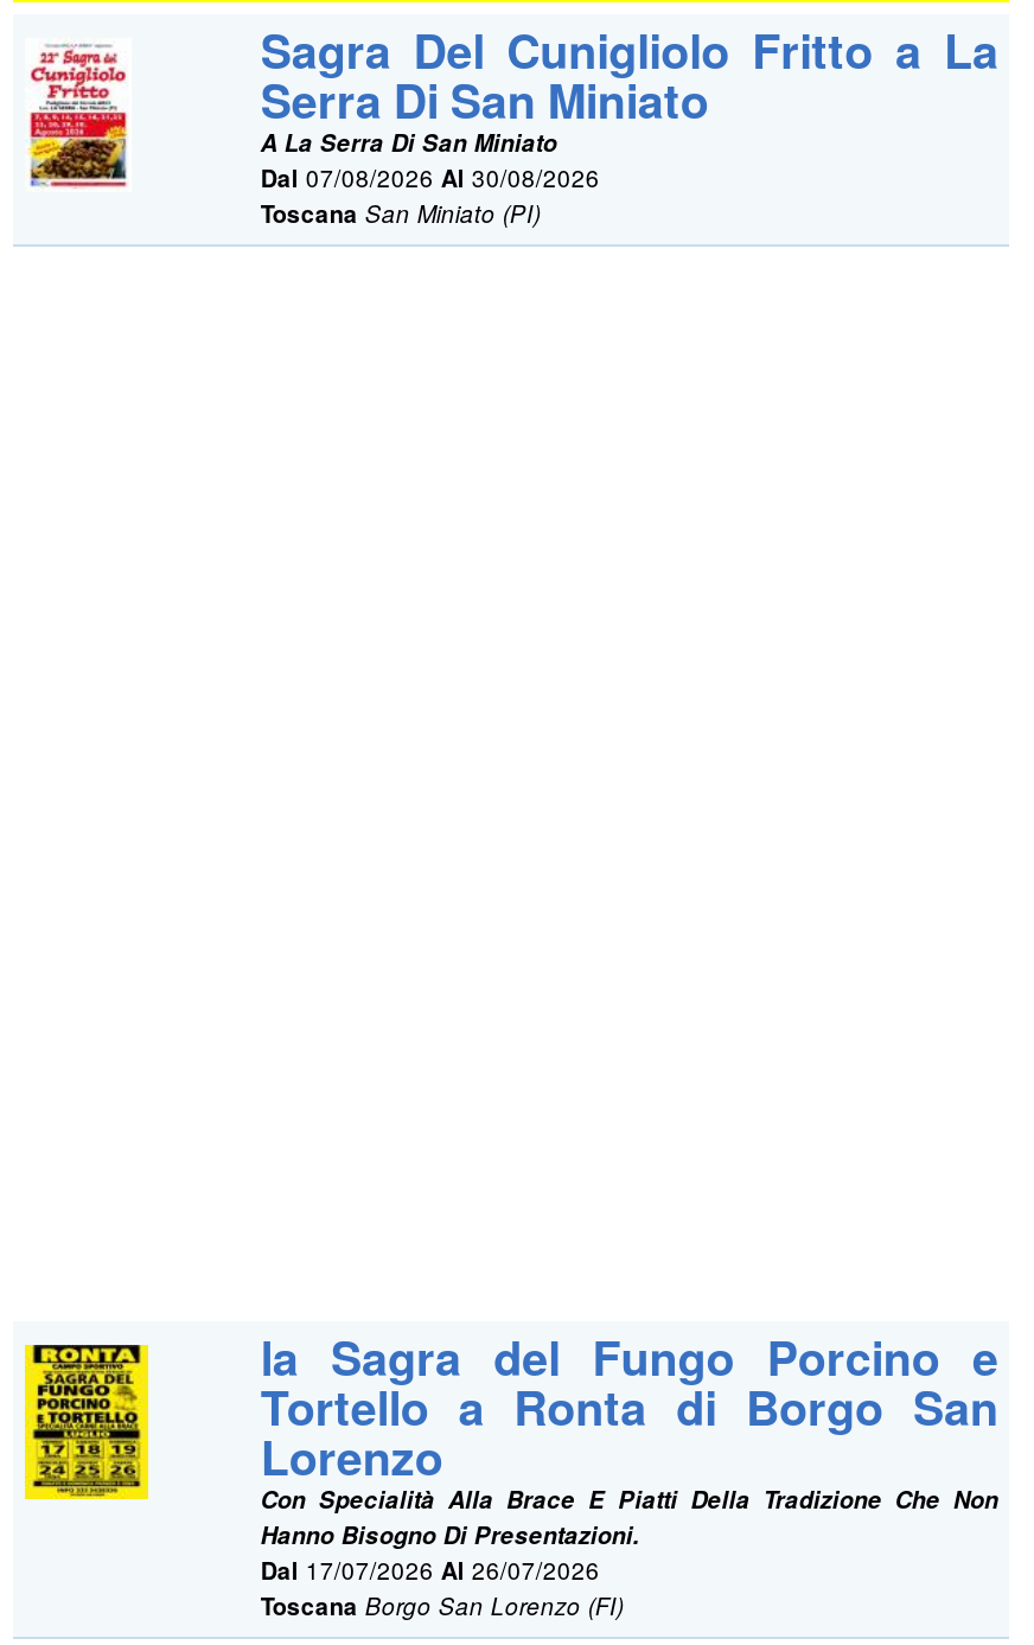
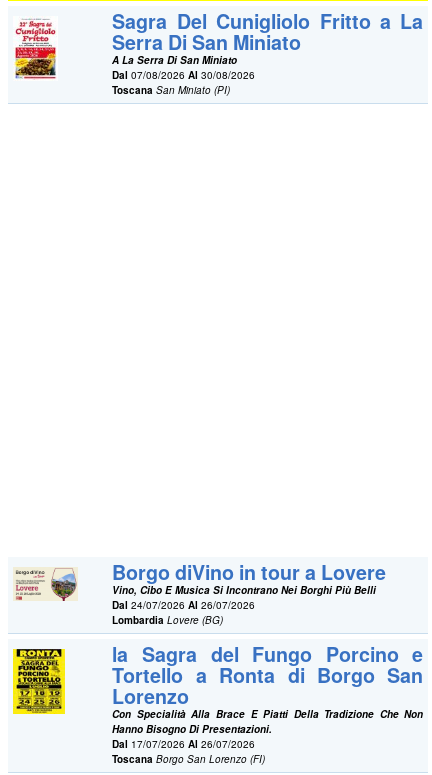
none -> [13,558,386,627] [image] | Borgo diVino in tour a Lovere | Vino, Cibo E Musica Si Incontrano Nei Borghi Più Belli | Dal 24/07/2026 Al 26/07/2026 | Lombardia Lovere (BG)

